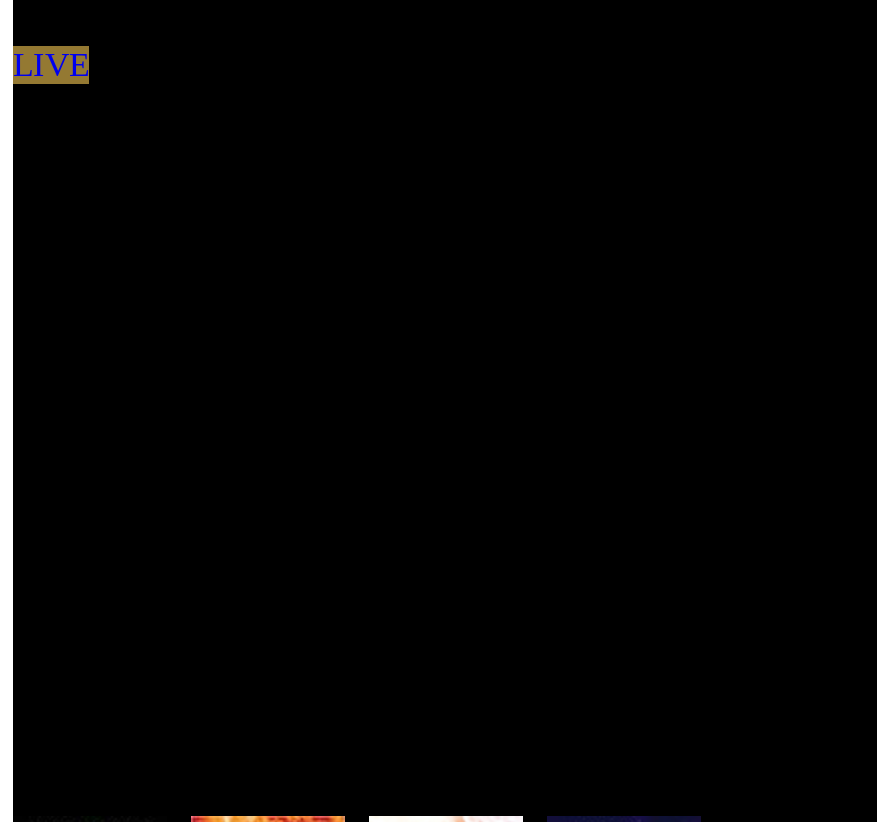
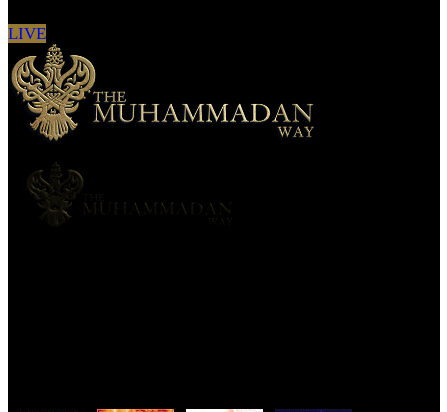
none -> [11,44,314,141] [image]

